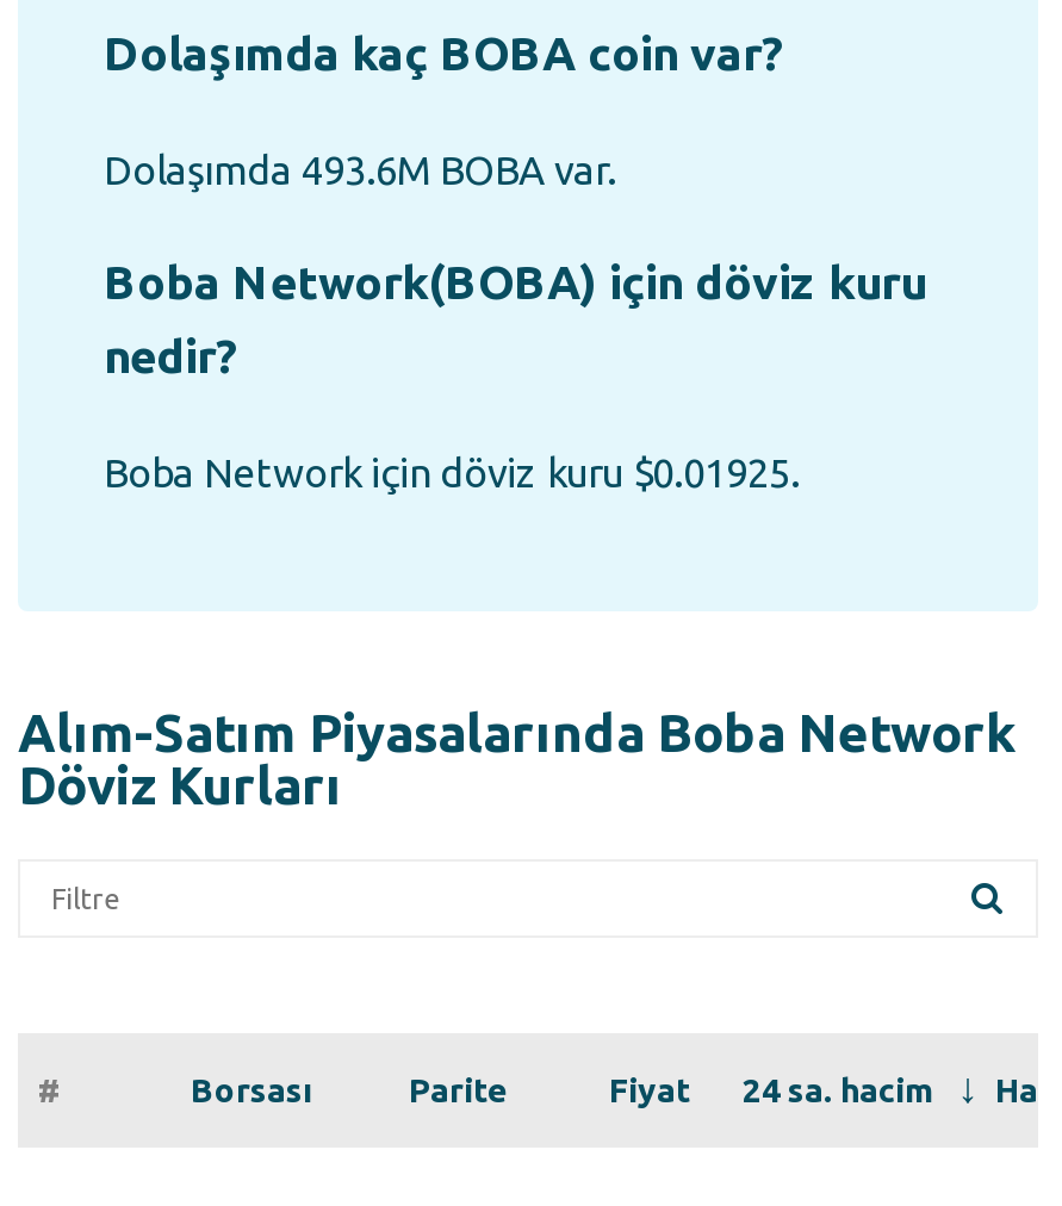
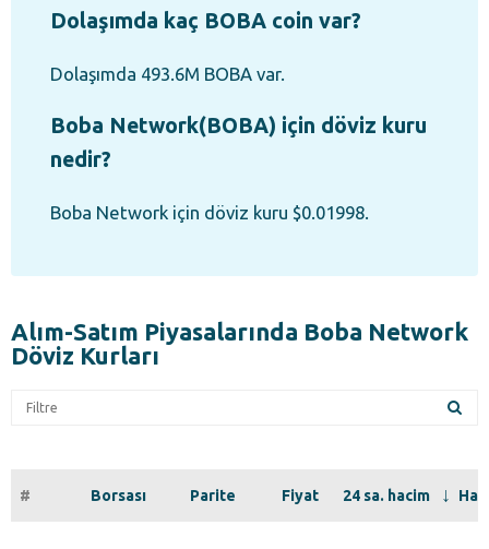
[104,449,800,494] Boba Network için döviz kuru $0.01925. -> [50,202,369,222] Boba Network için döviz kuru $0.01998.

